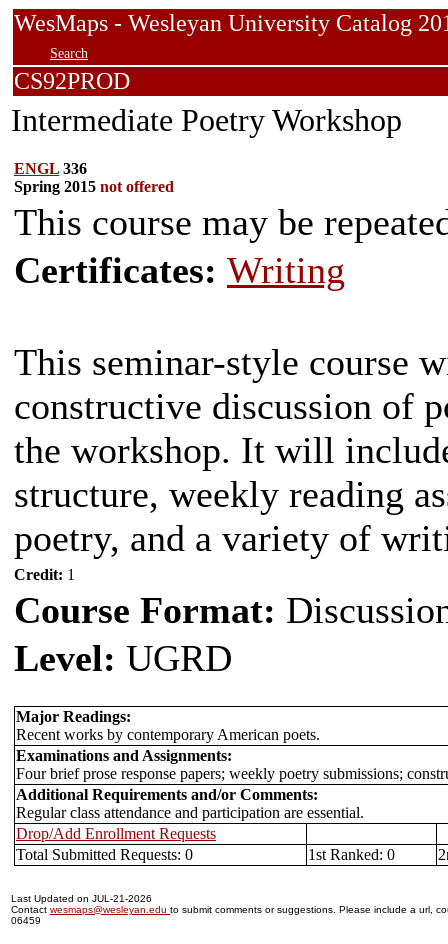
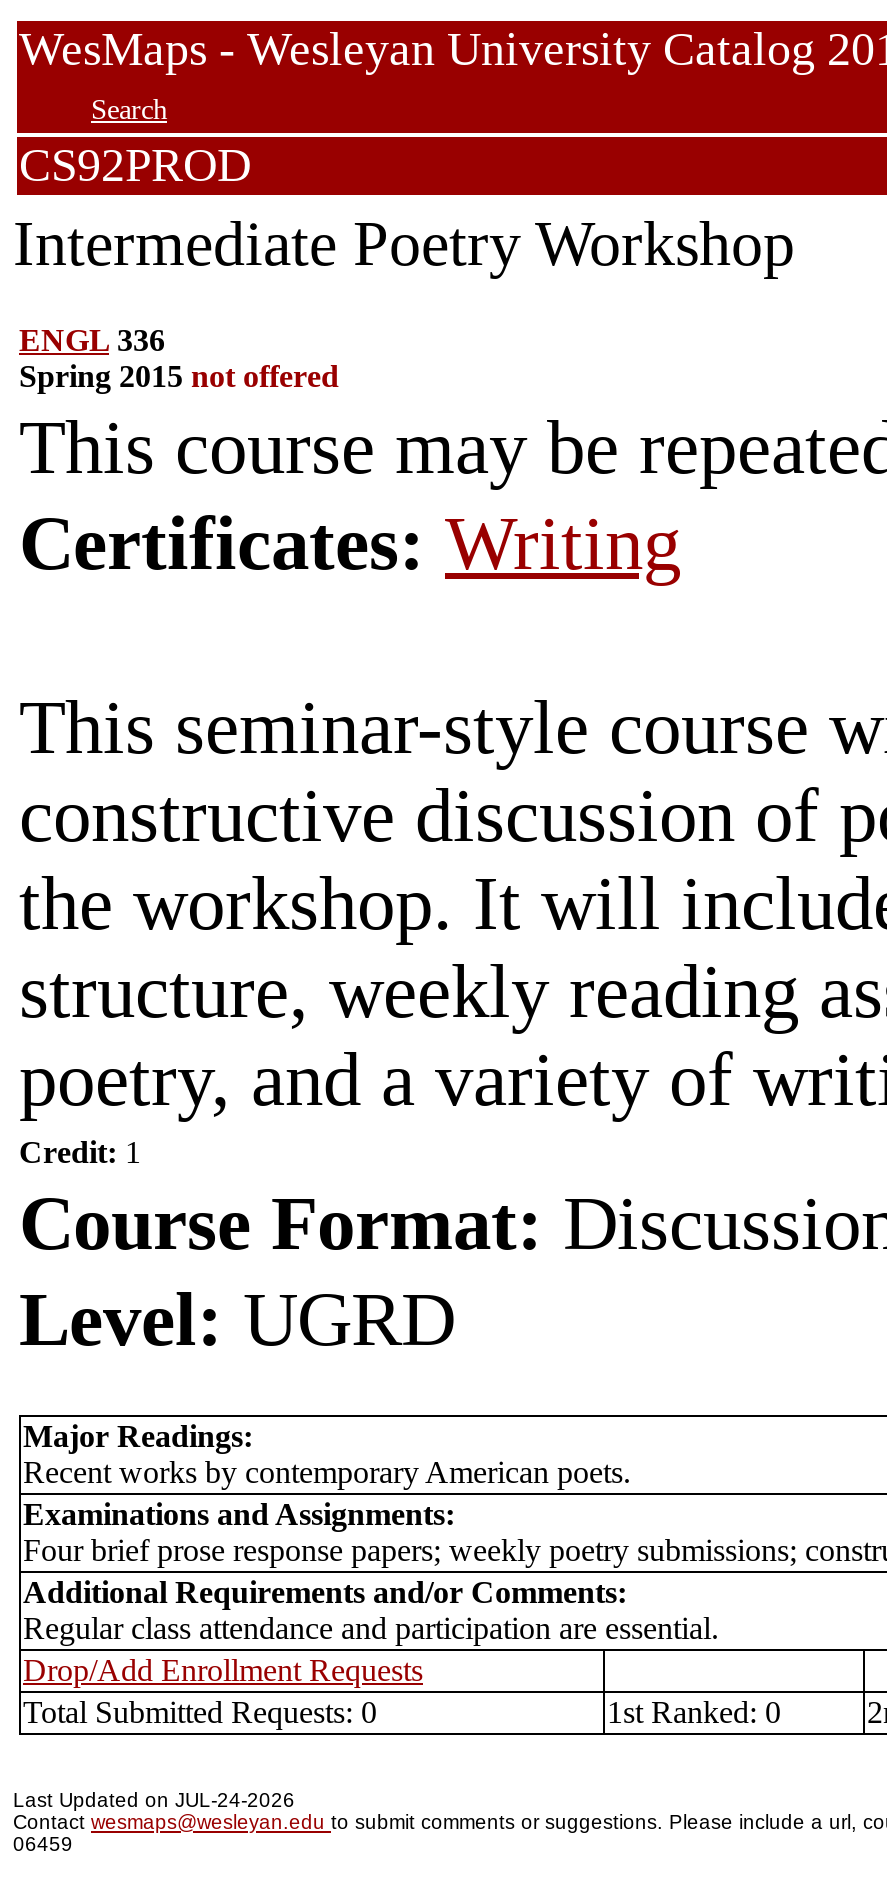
[11,893,152,904] Last Updated on JUL-21-2026 -> [13,1789,295,1811] Last Updated on JUL-24-2026

